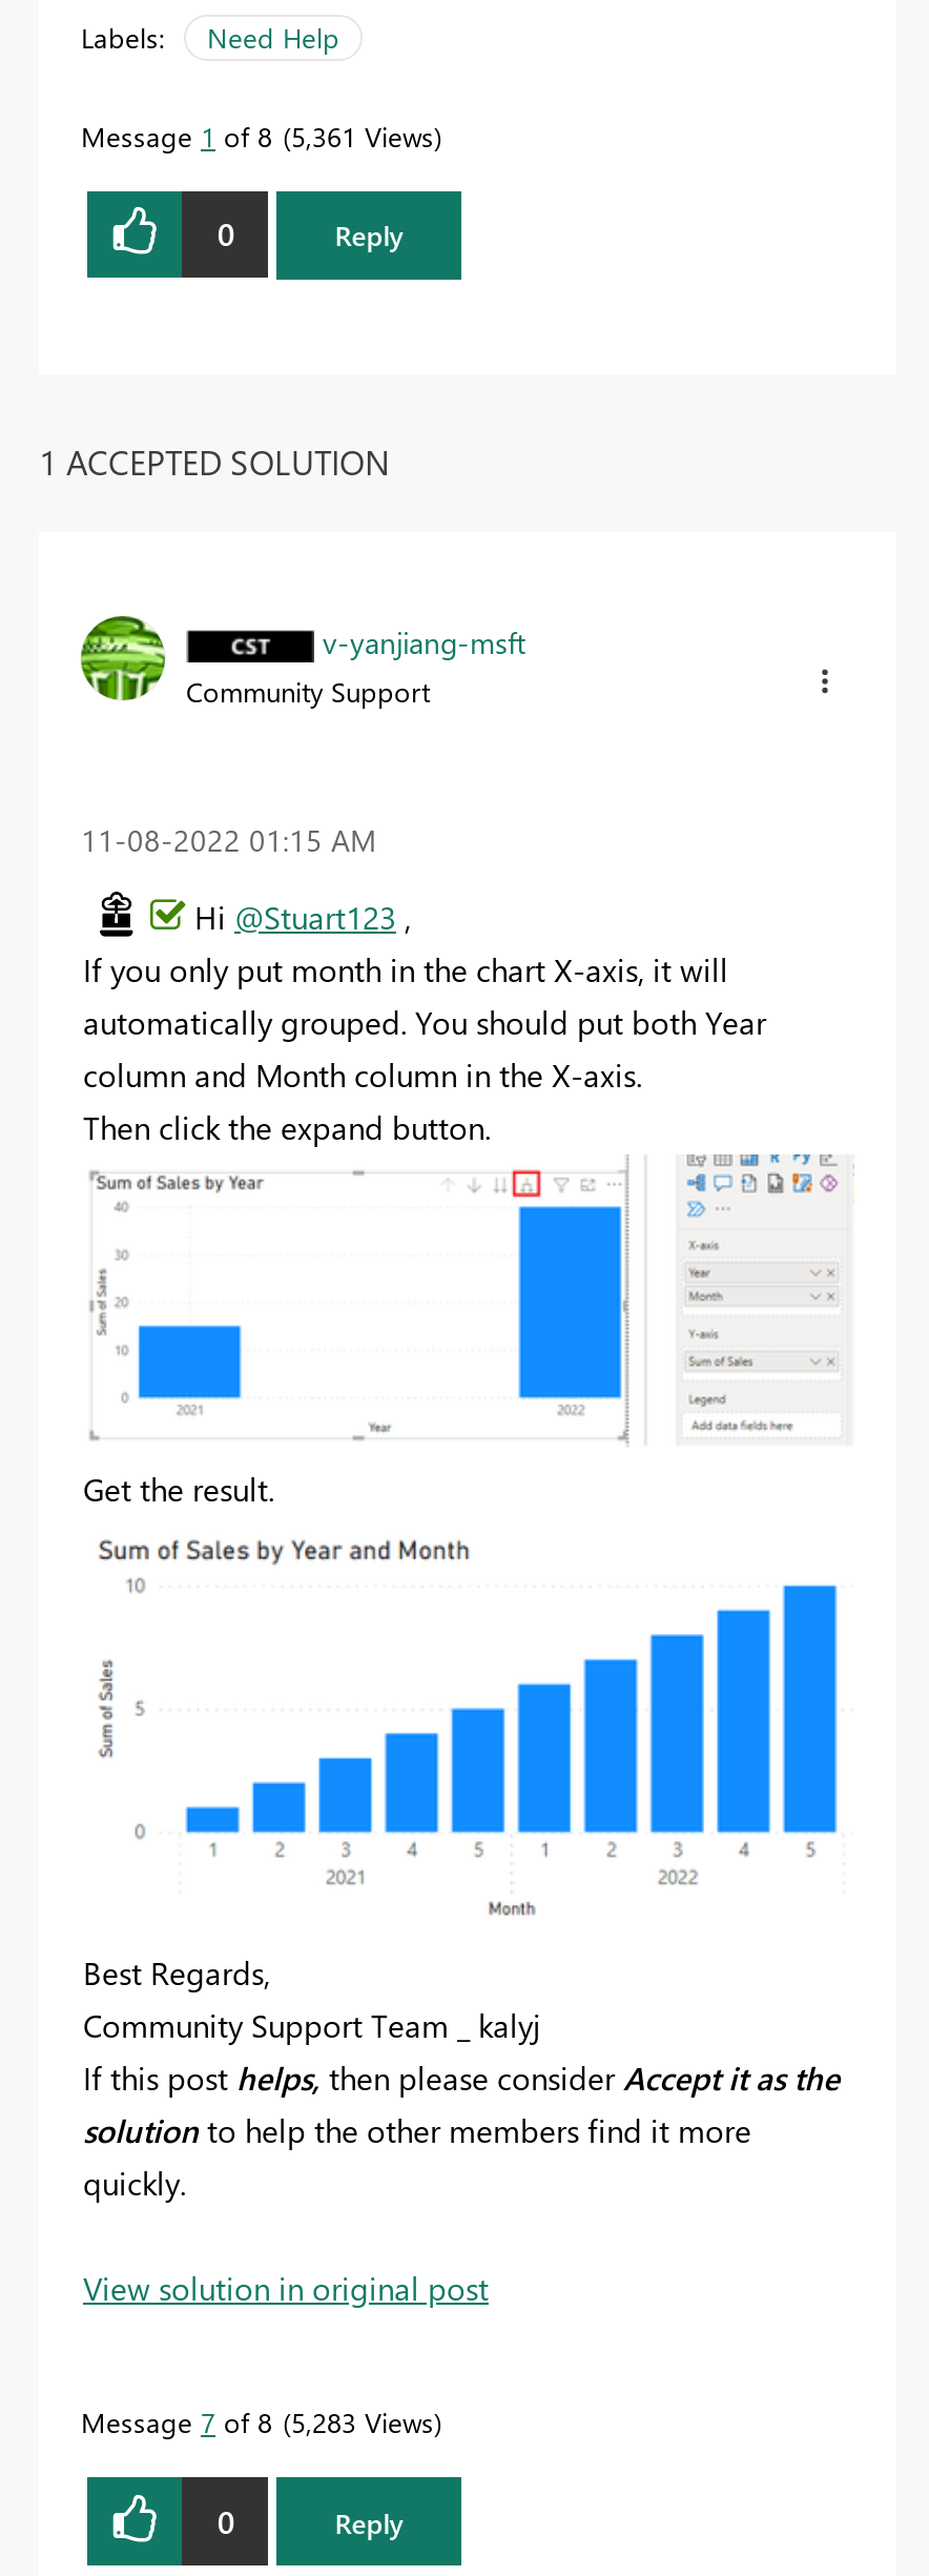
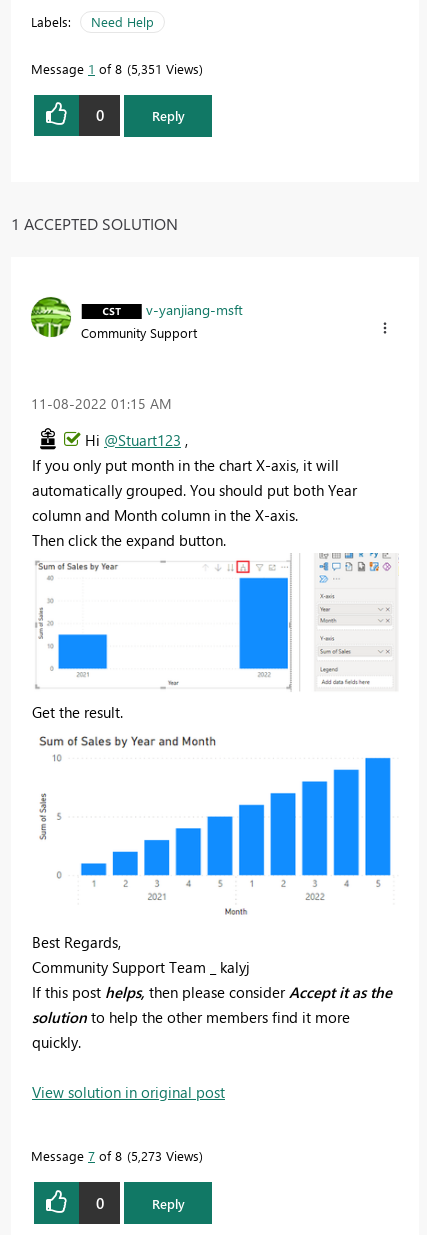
[81,117,434,153] Message 1 of 8 5,361 Views -> [31,60,199,77] Message 1 of 8 5,351 Views
[81,2404,434,2440] Message 7 of 8 5,283 Views -> [31,1147,199,1164] Message 7 of 8 5,273 Views

